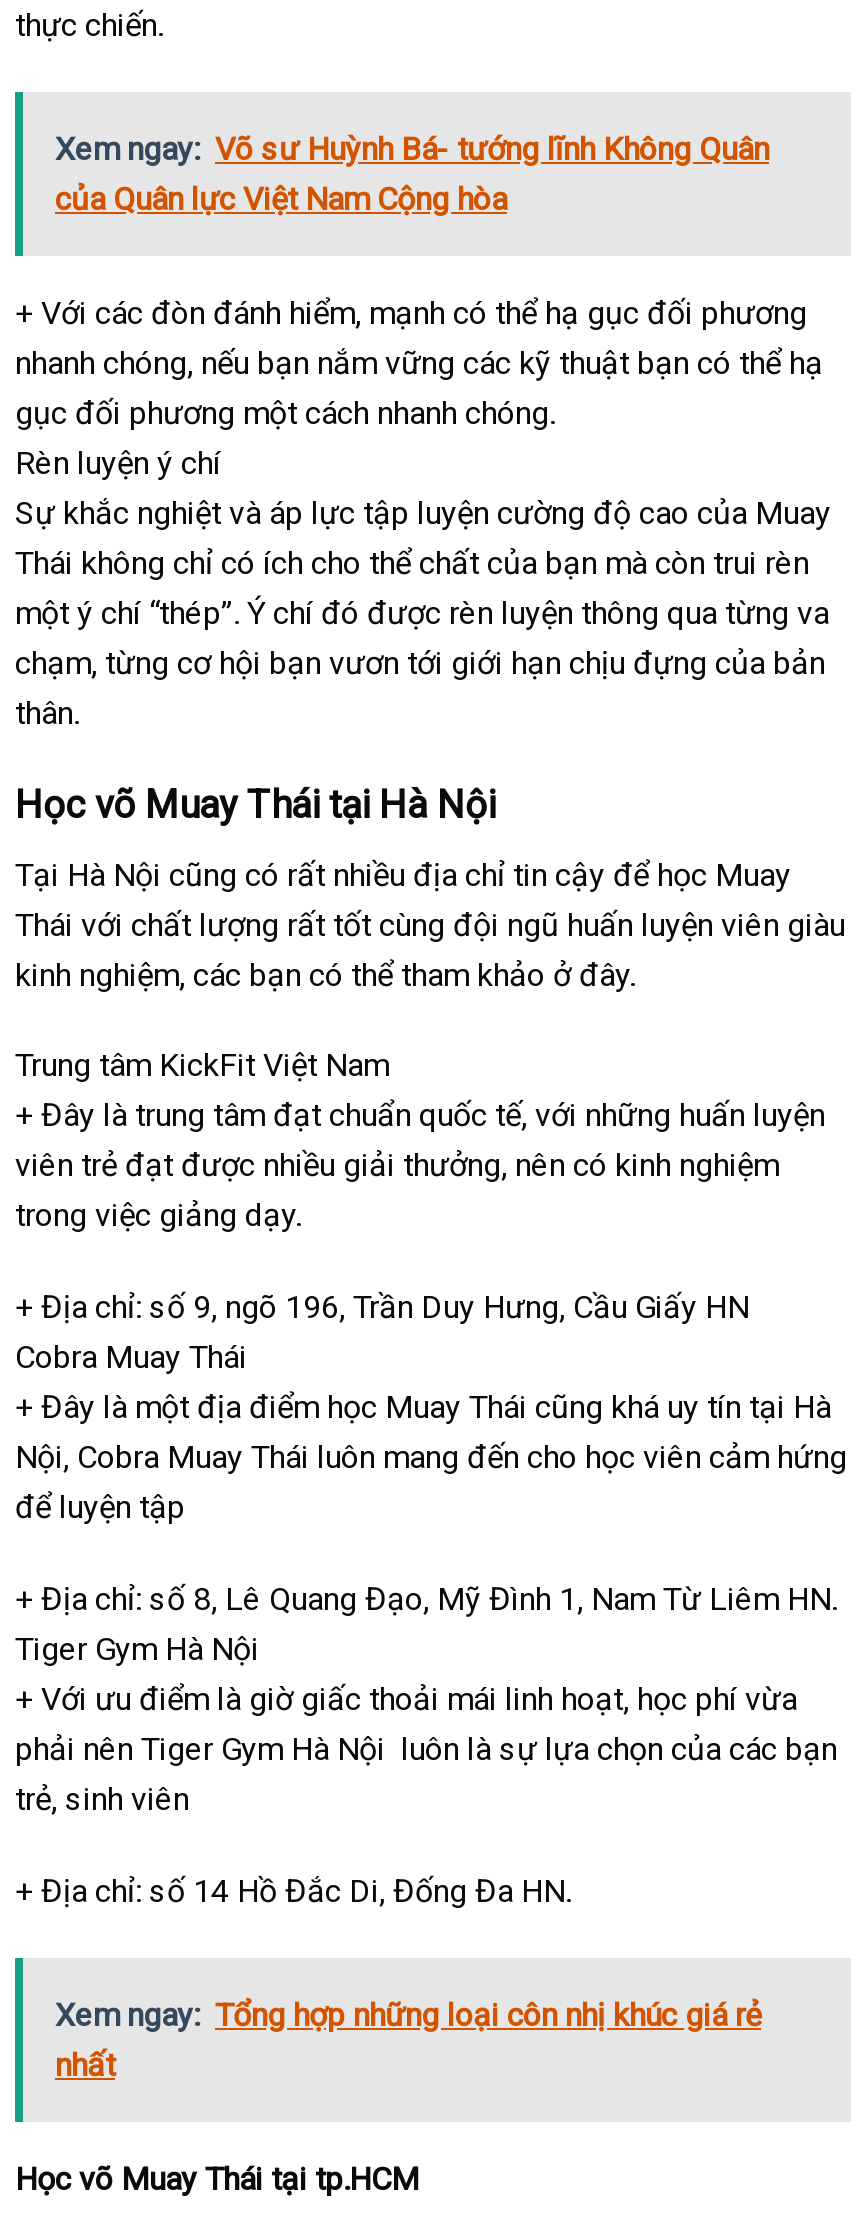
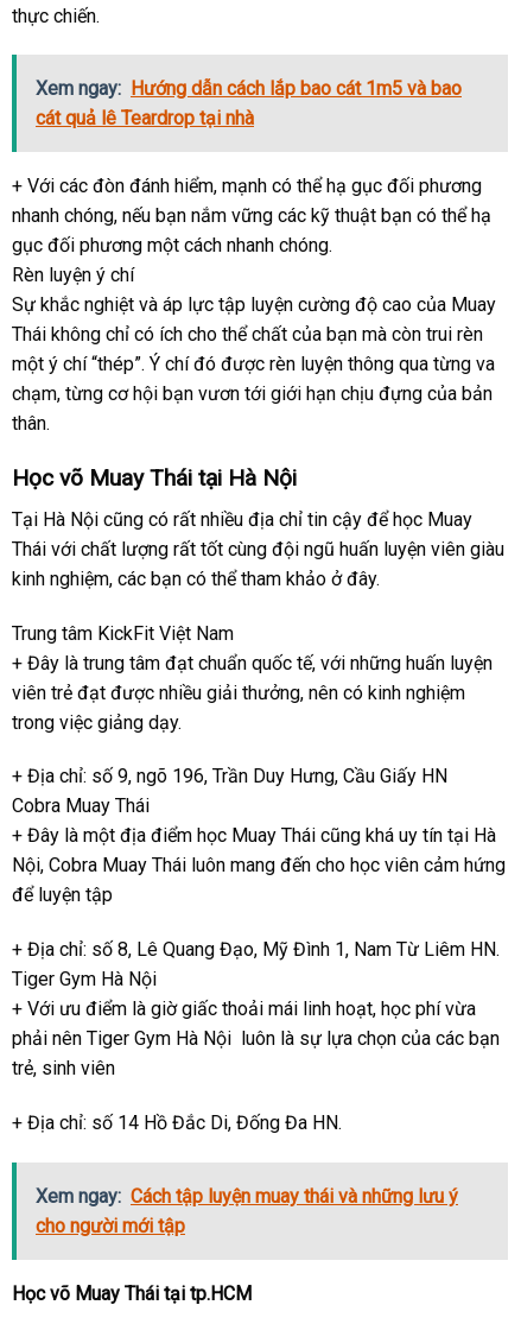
[55,131,769,219] Xem ngay: Võ sư Huỳnh Bá- tướng lĩnh Không Quân | của Quân lực Việt Nam Cộng hòa -> [36,78,462,130] Xem ngay: Hướng dẫn cách lắp bao cát 1m5 và bao | cát quả lê Teardrop tại nhà
[55,1996,761,2084] Xem ngay: Tổng hợp những loại côn nhị khúc giá rẻ | nhất -> [36,1185,458,1237] Xem ngay: Cách tập luyện muay thái và những lưu ý | cho người mới tập

